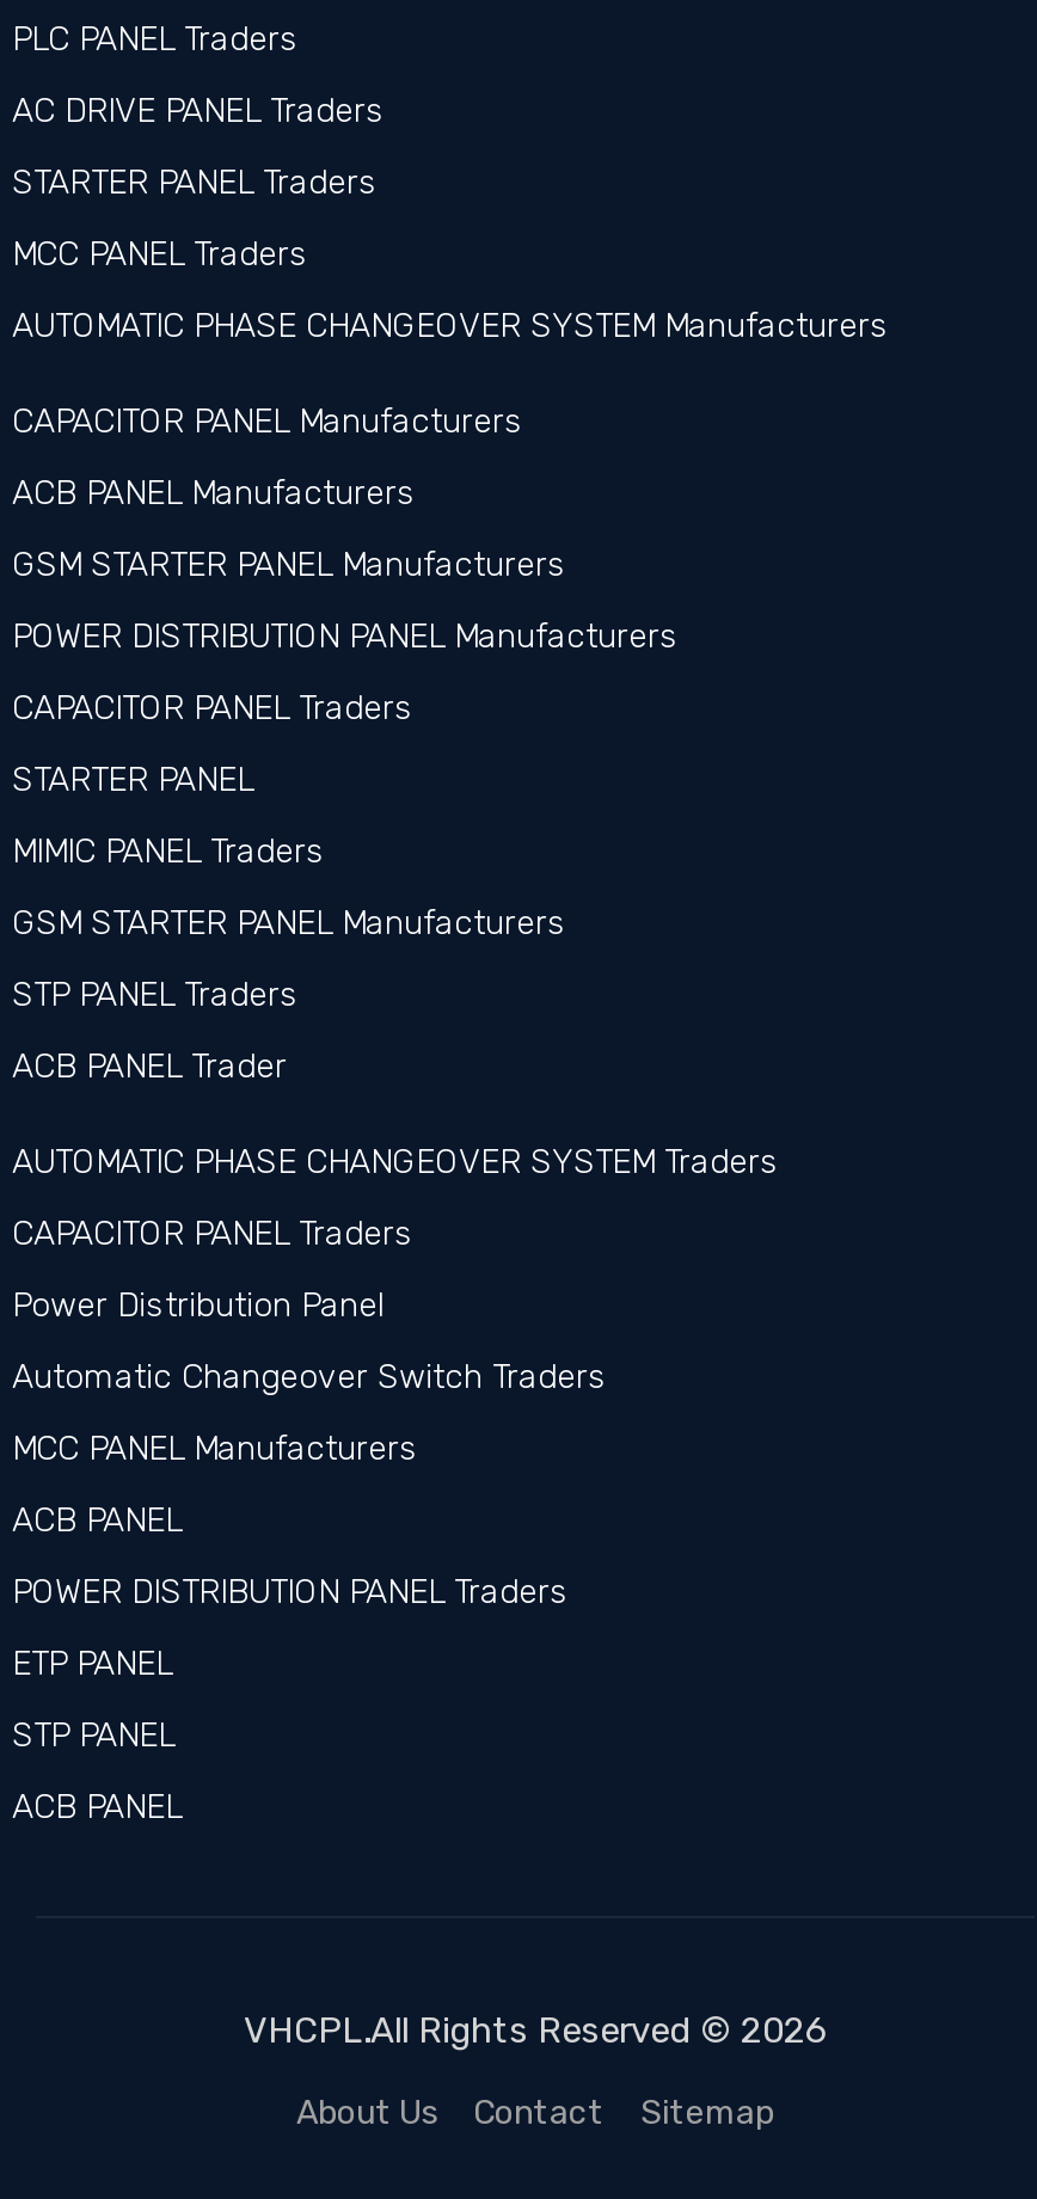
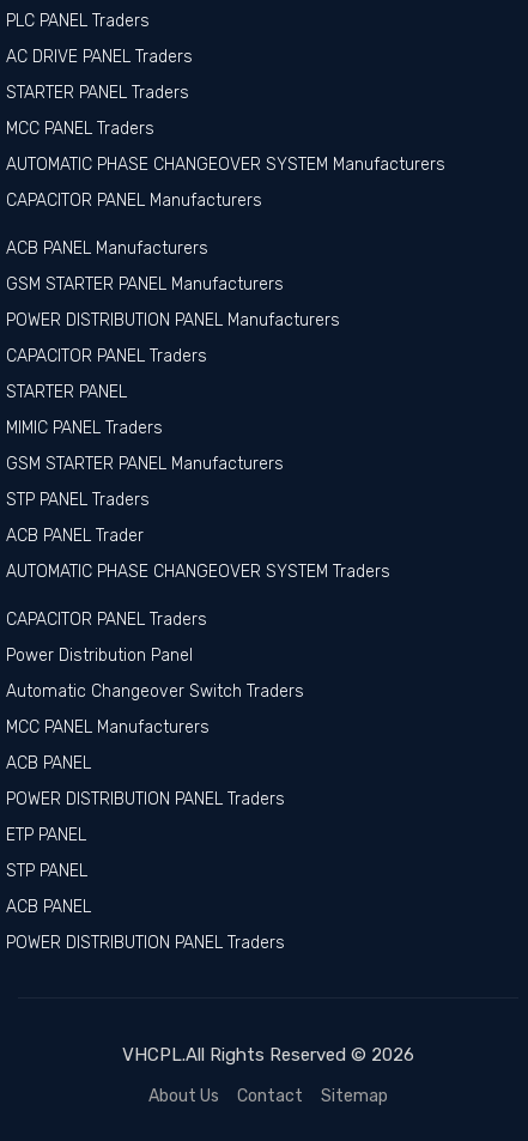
none -> [6,933,285,954] POWER DISTRIBUTION PANEL Traders

